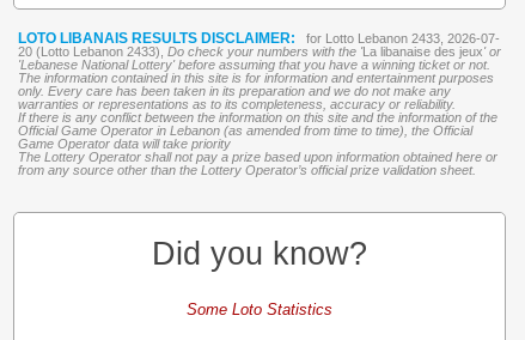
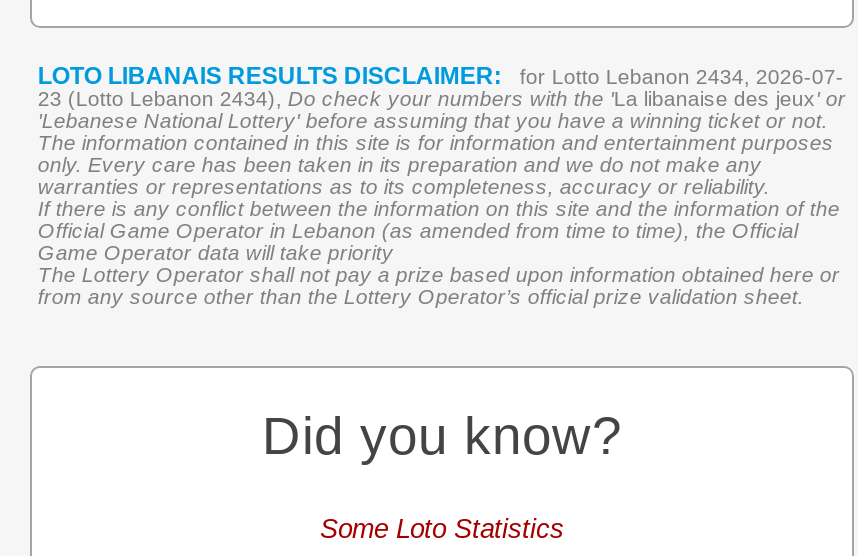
[306,31,500,45] for Lotto Lebanon 2433, 2026-07- -> [520,64,844,88] for Lotto Lebanon 2434, 2026-07-
[18,44,501,59] 20 (Lotto Lebanon 2433), Do check your numbers with the 'La libanaise des jeux ' or -> [38,86,846,110] 23 (Lotto Lebanon 2434), Do check your numbers with the 'La libanaise des jeux ' or

